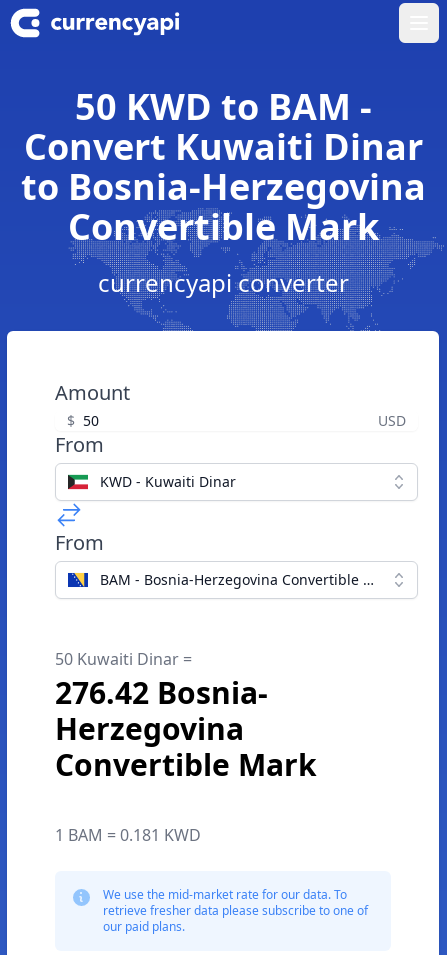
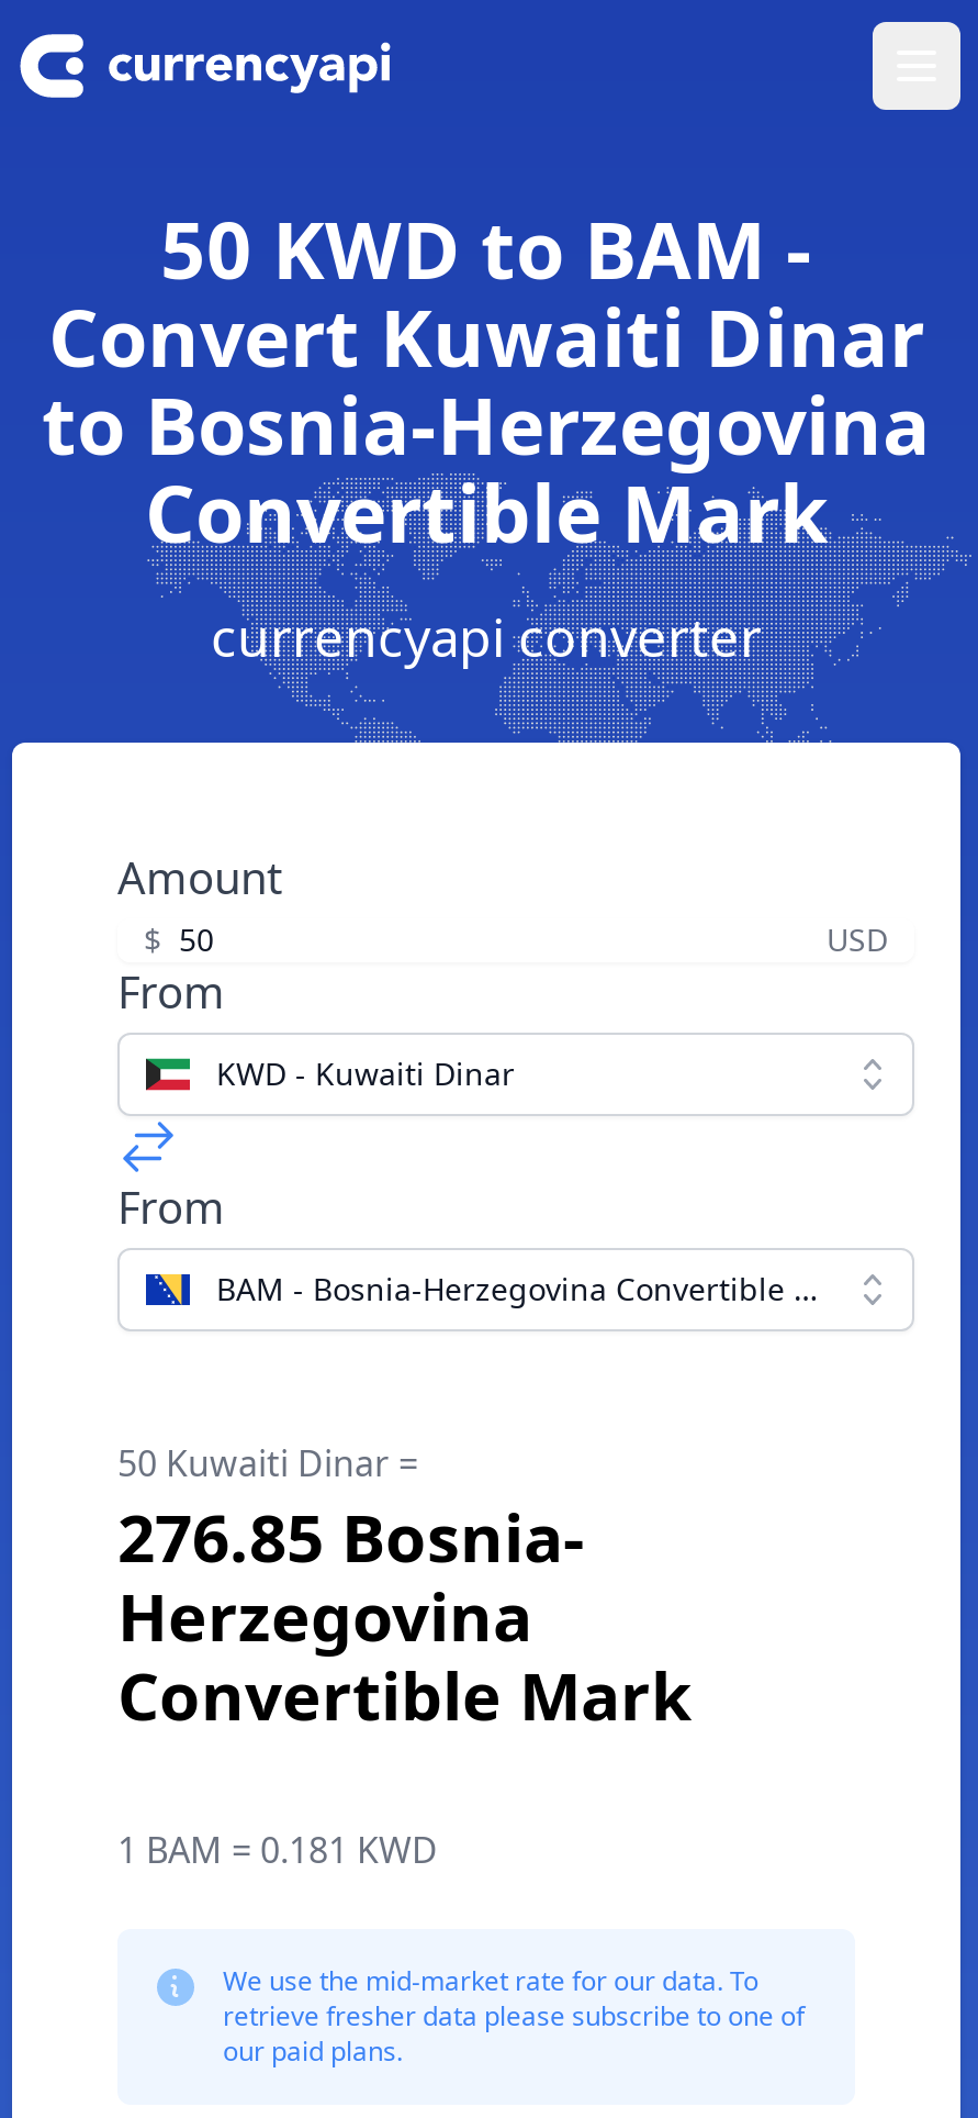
[55,672,268,713] 276.42 Bosnia- -> [117,1492,585,1582] 276.85 Bosnia-

